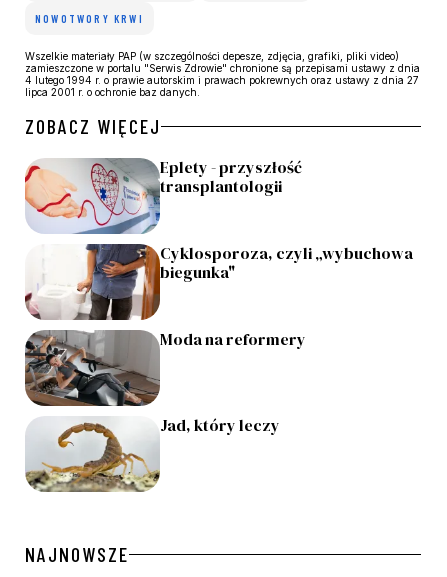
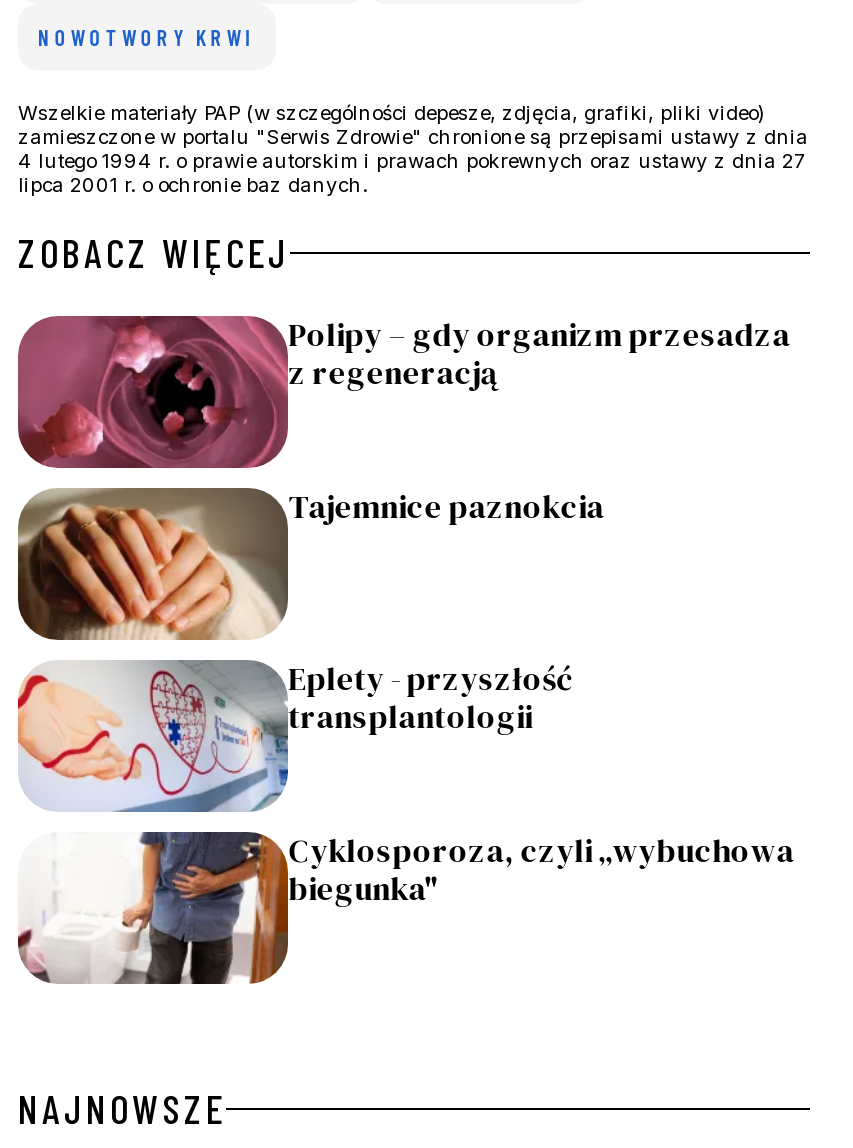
none -> [16,312,790,528] [image] | Polipy – gdy organizm przesadza | z regeneracją | Tajemnice paznokcia
none -> [16,488,290,642] [image]
moved [24,152,413,283] -> [16,648,794,910]: [image] | Eplety - przyszłość | transplantologii | Cyklosporoza, czyli „wybuchowa | biegunka"
[24,328,306,407] [image] | Moda na reformery -> none
[25,414,280,493] [image] | Jad, który leczy -> none

